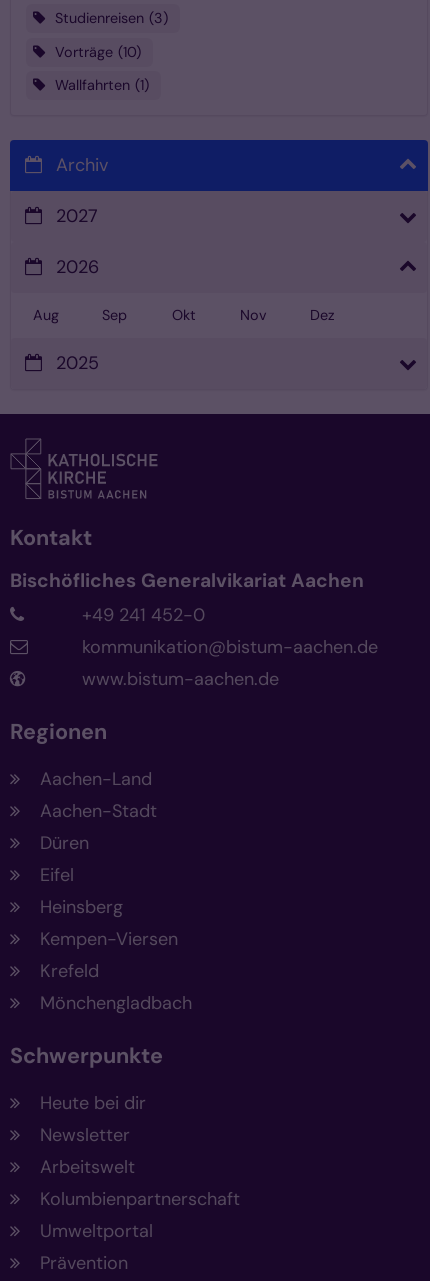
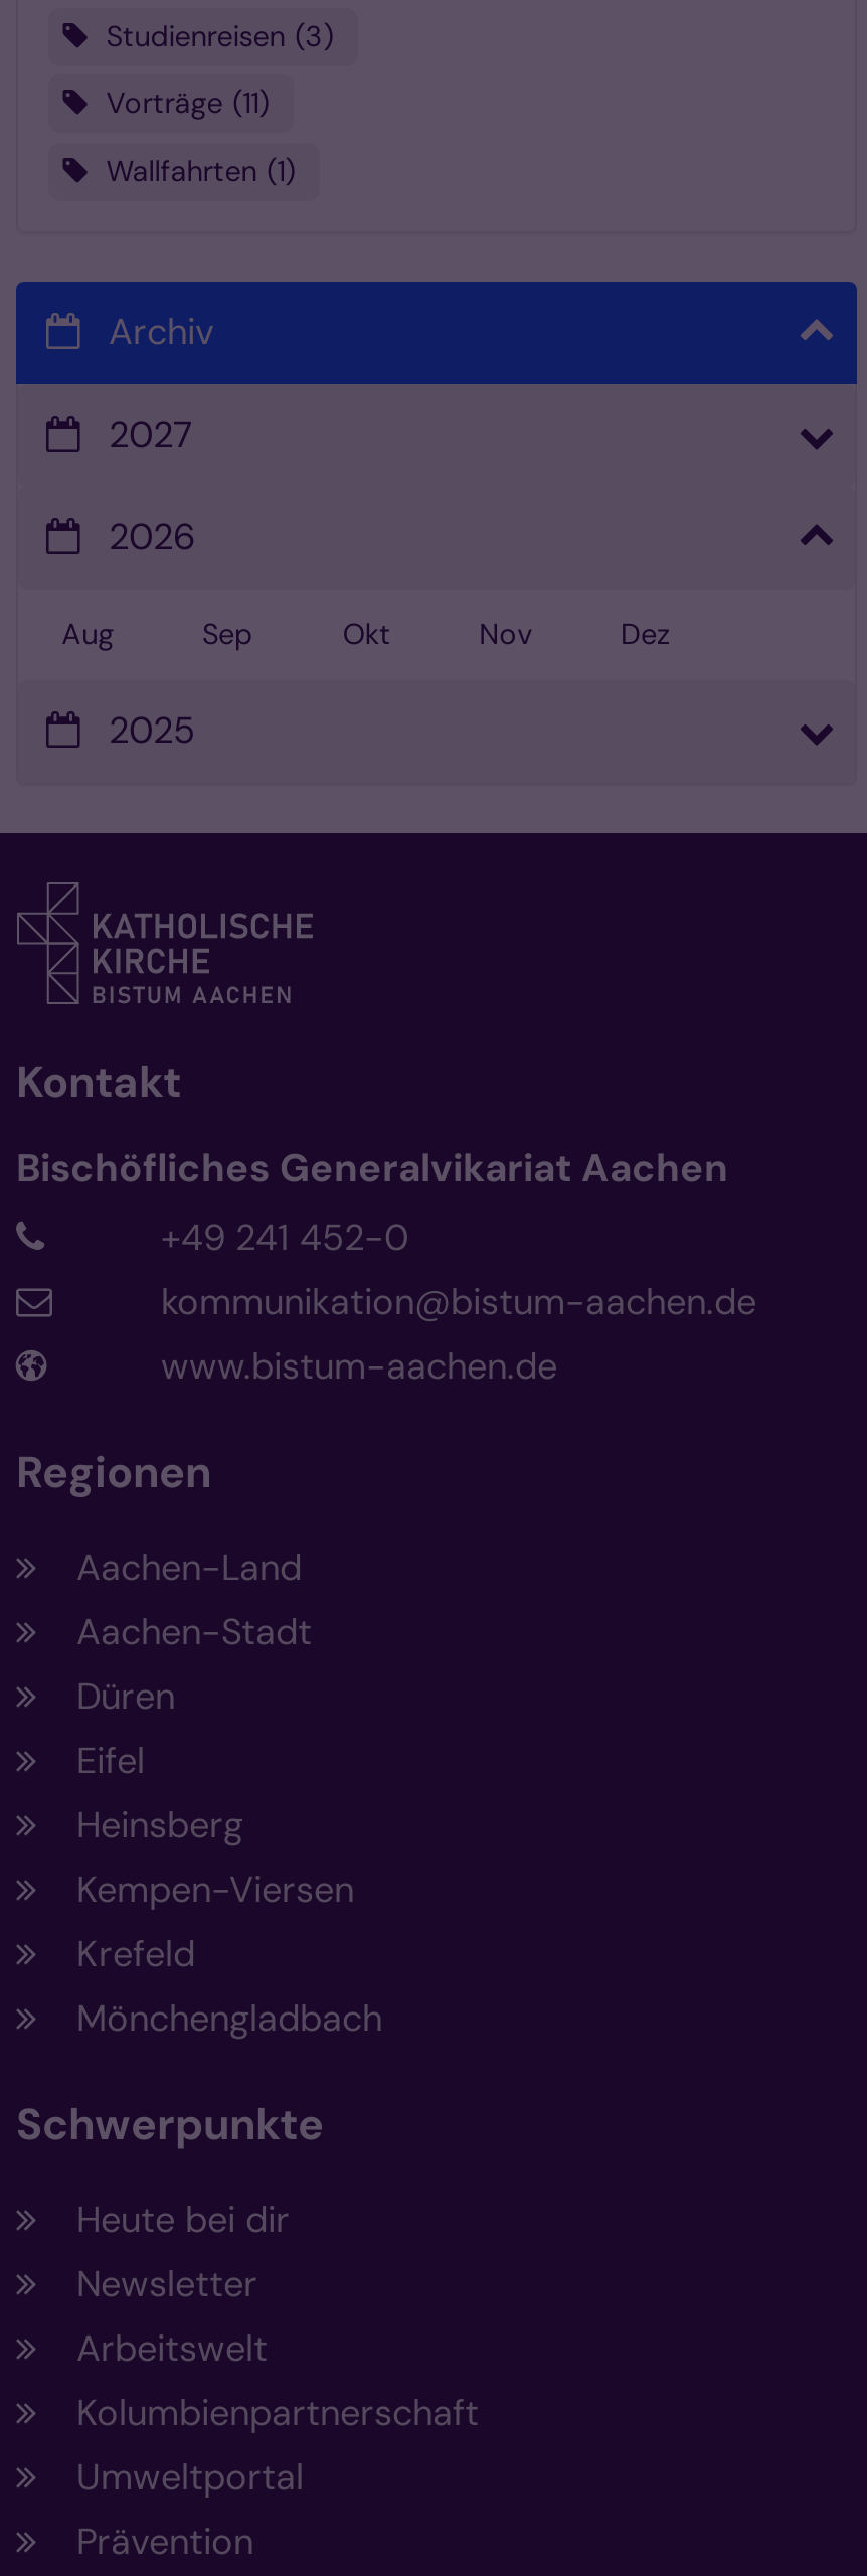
[55,43,136,61] Vorträge 10 -> [106,86,259,122] Vorträge 11

